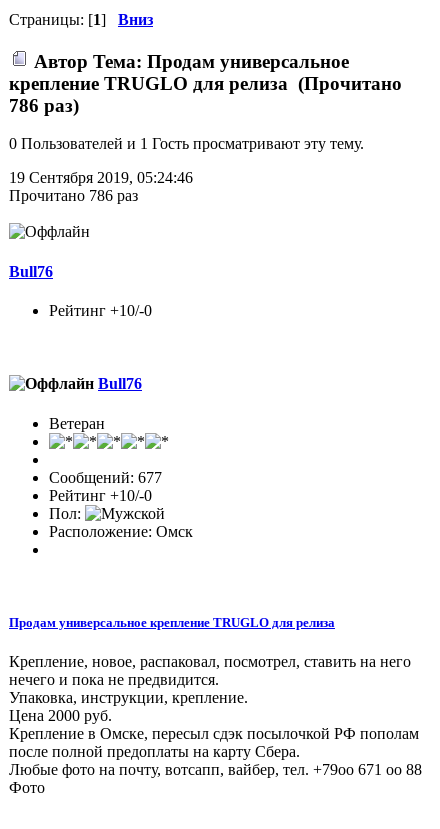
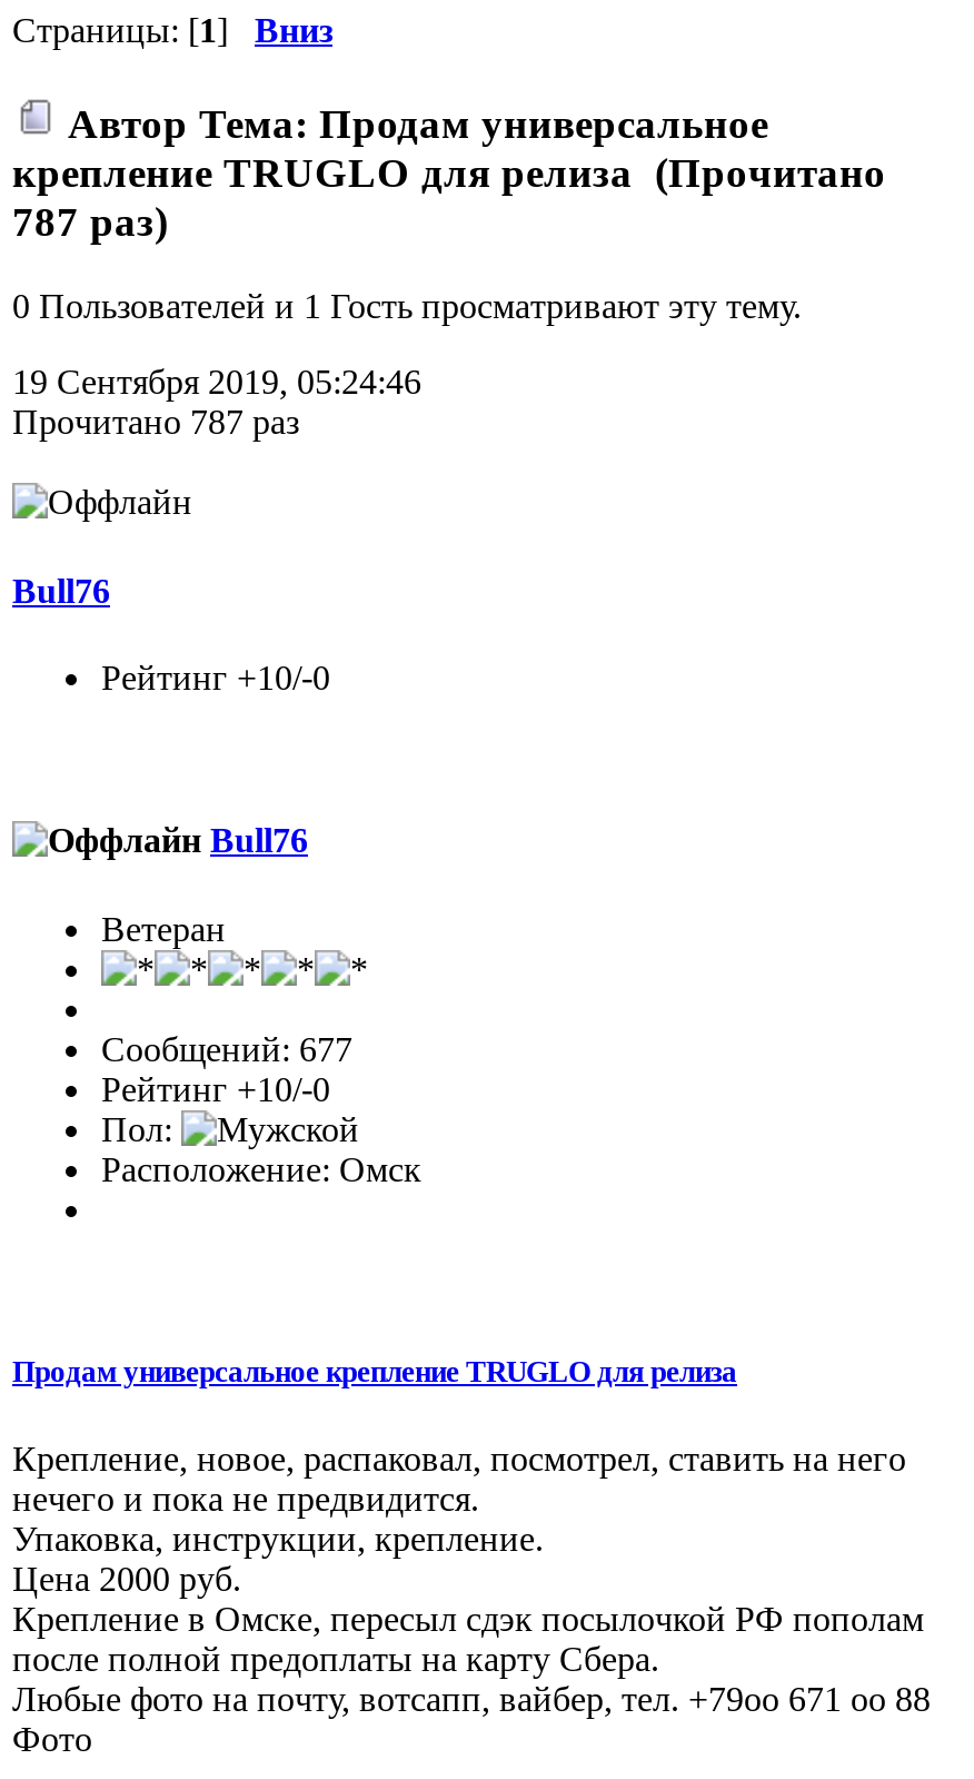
[9,95,79,116] 786 раз) -> [12,197,168,244] 787 раз)
[9,187,138,204] Прочитано 786 раз -> [12,404,299,441] Прочитано 787 раз

